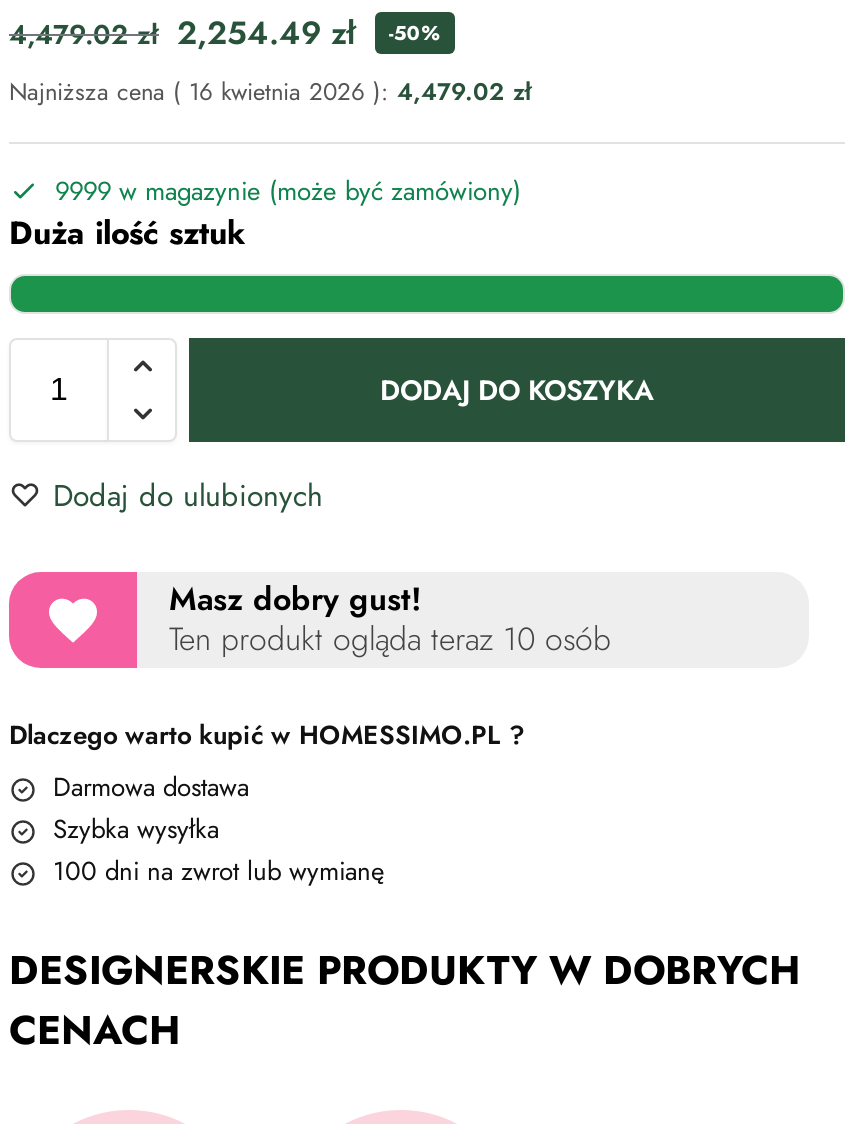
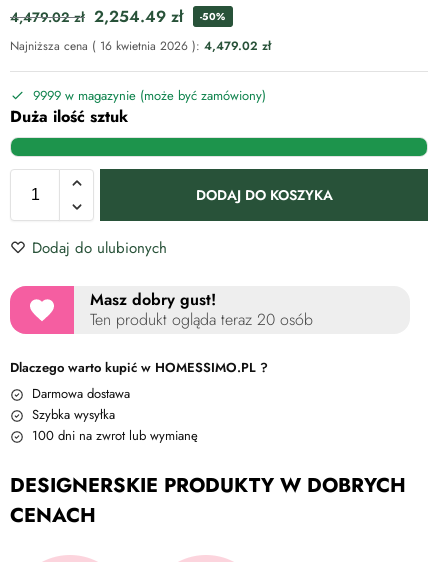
[169,616,611,662] Ten produkt ogląda teraz 10 osób -> [90,308,313,331] Ten produkt ogląda teraz 20 osób

